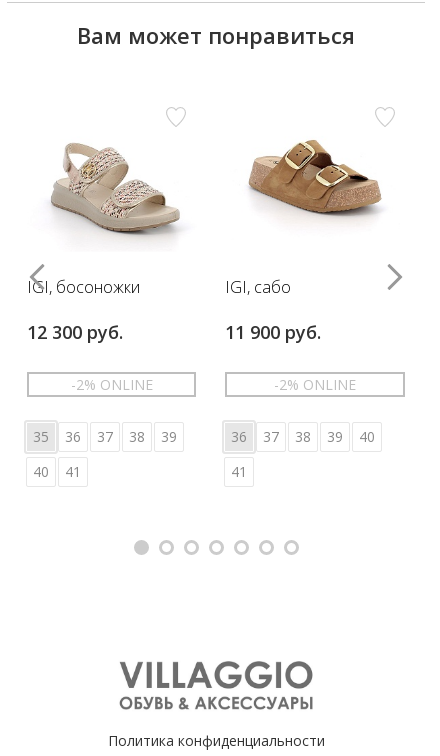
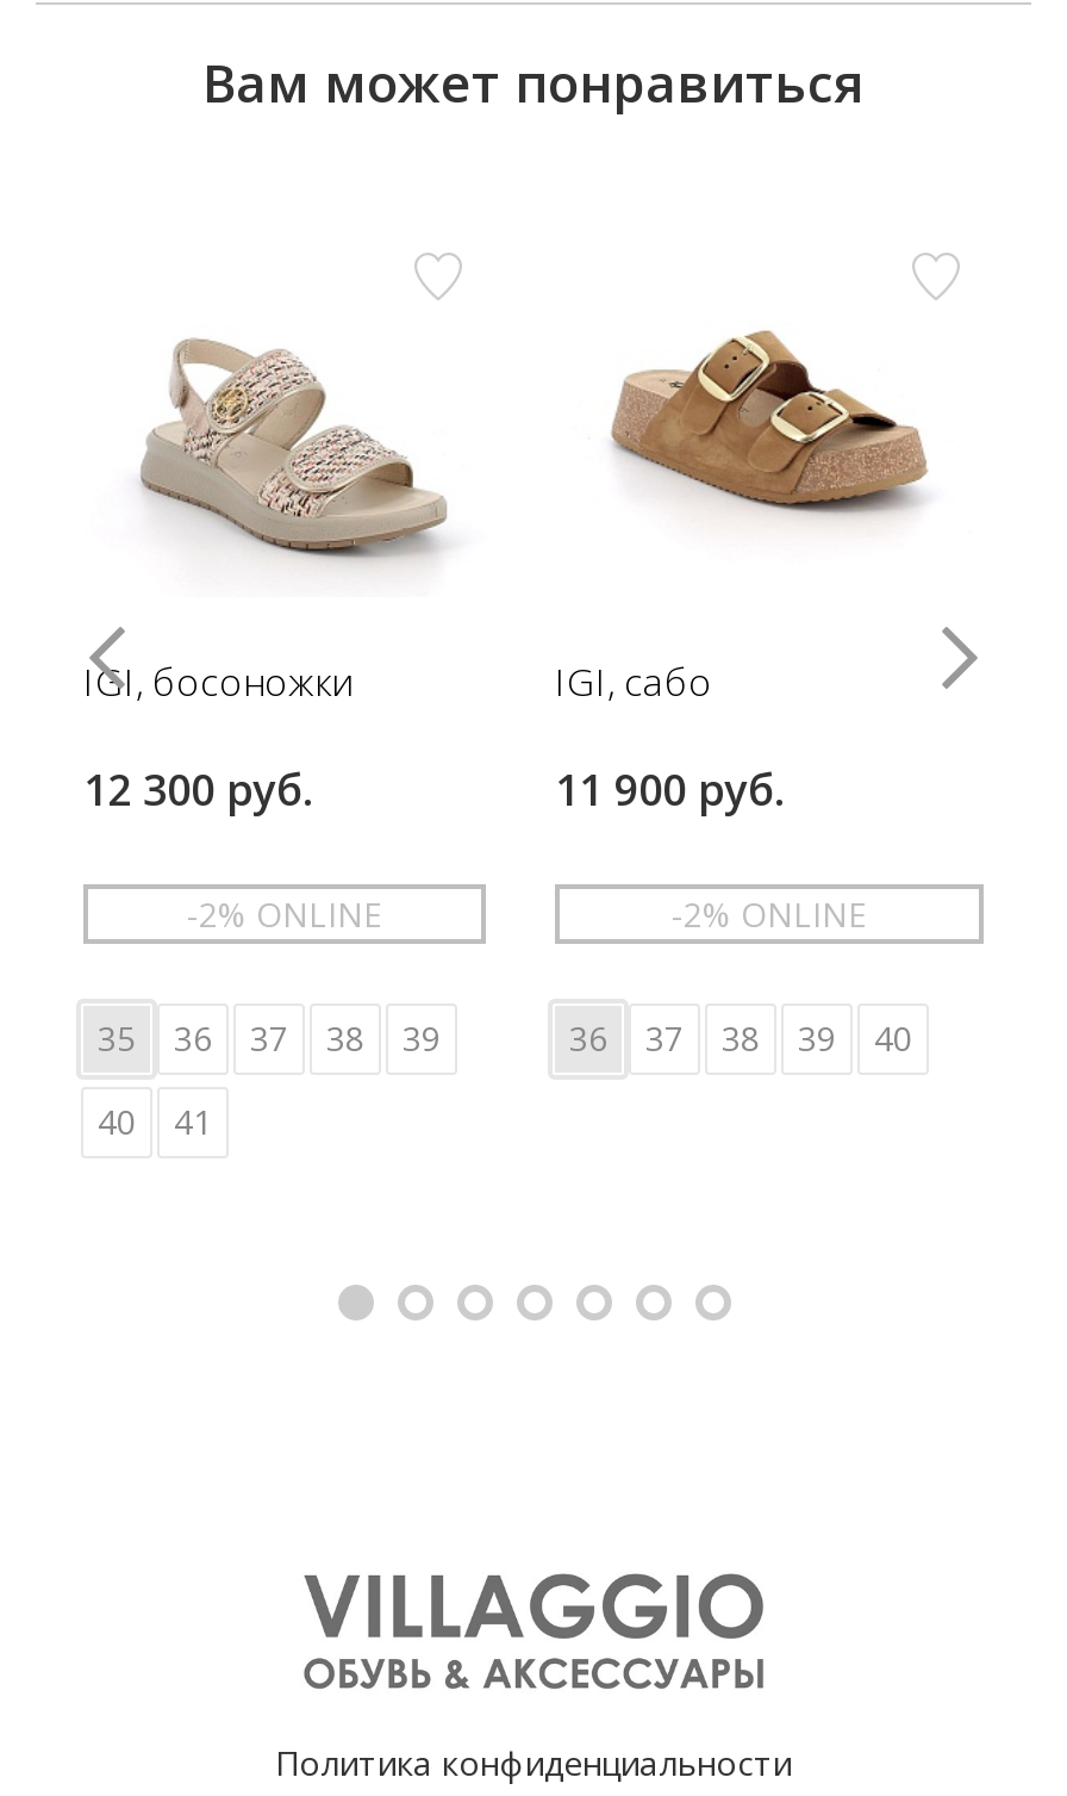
[231,462,247,481] 41 -> none

